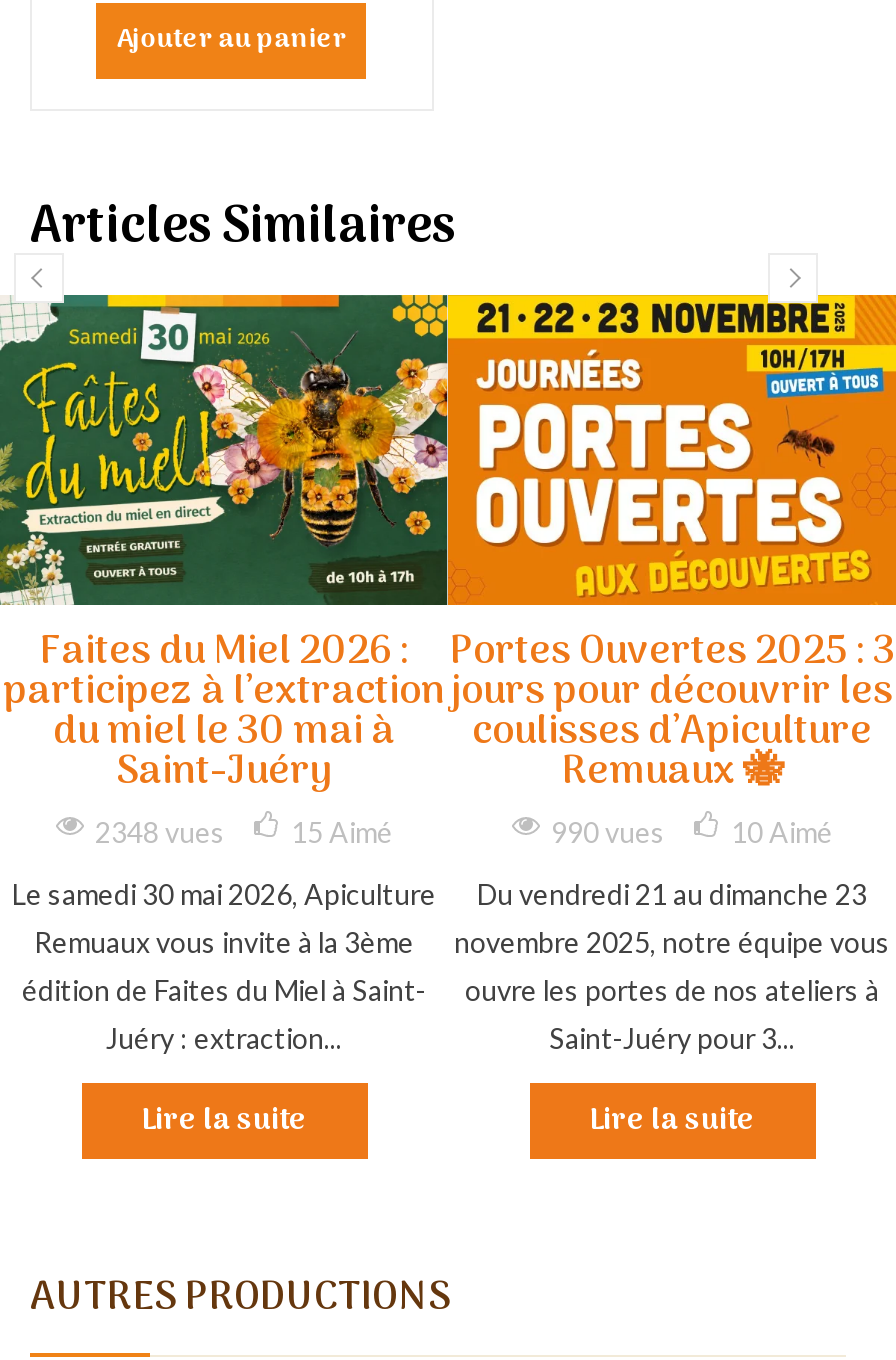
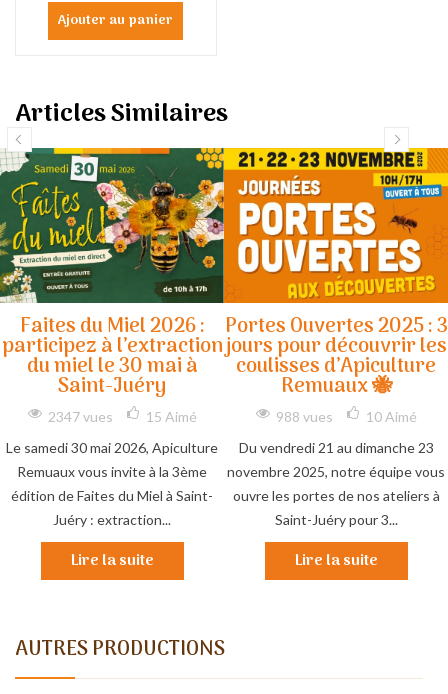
[95,815,393,849] 2348 vues 15 Aimé -> [47,408,196,425] 2347 vues 15 Aimé
[551,815,833,849] 990 vues 10 Aimé -> [275,408,416,425] 988 vues 10 Aimé

